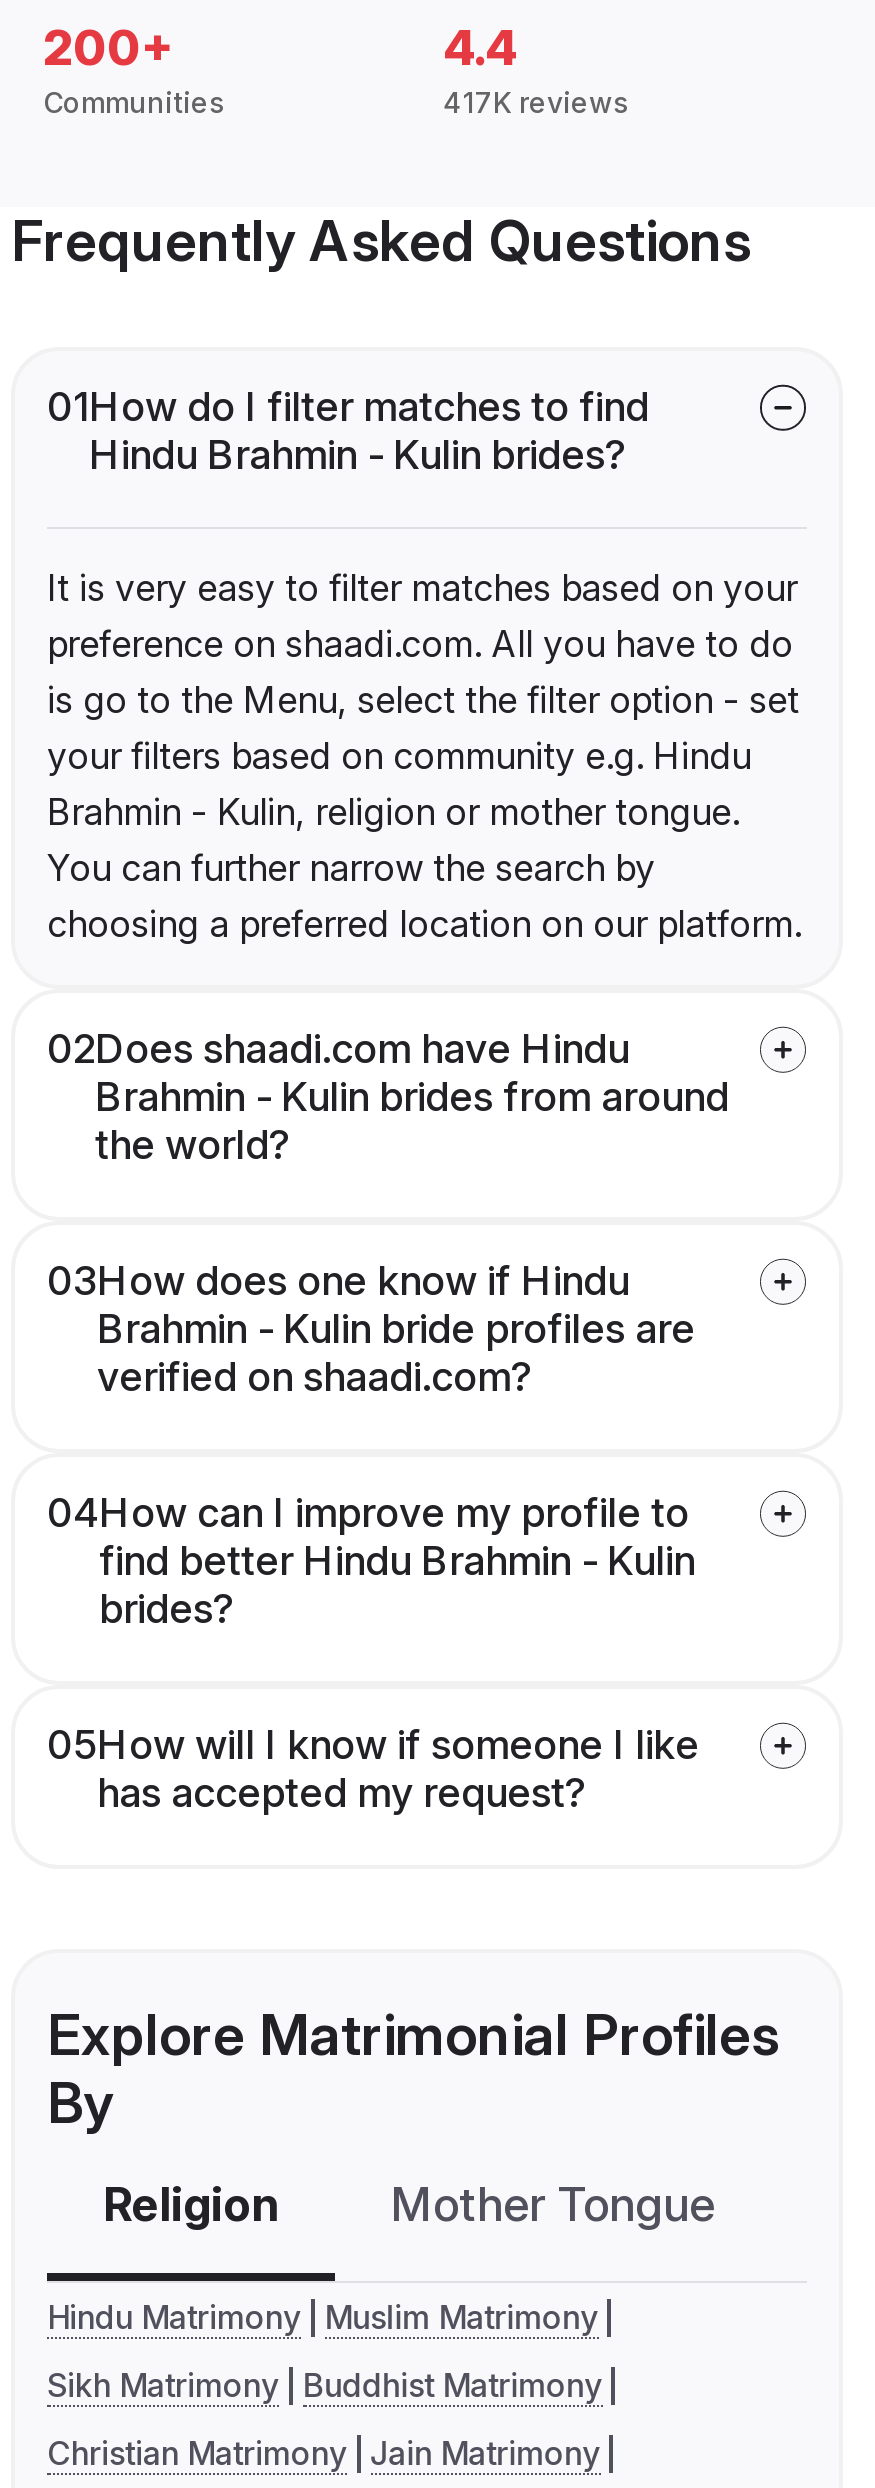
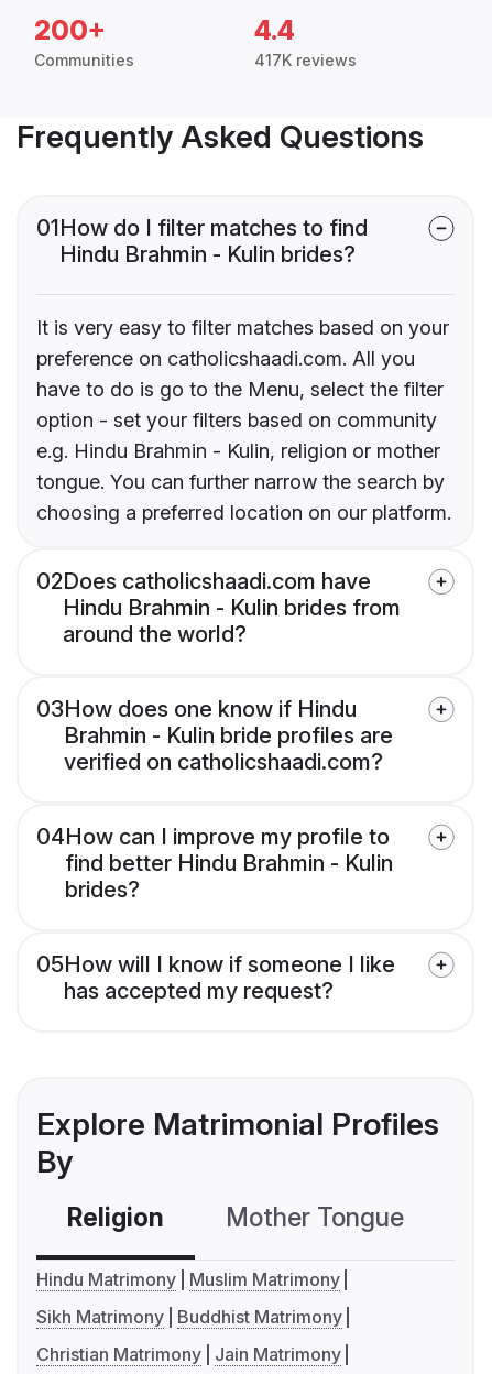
[47,624,799,890] preference on shaadi.com. All you have to do | is go to the Menu, select the filter option - set | your filters based on community e.g. Hindu | Brahmin - Kulin, religion or mother tongue. | You can further narrow the search by -> [36,347,445,494] preference on catholicshaadi.com. All you | have to do is go to the Menu, select the filter | option - set your filters based on community | e.g. Hindu Brahmin - Kulin, religion or mother | tongue. You can further narrow the search by
[47,1026,729,1170] 02Does shaadi.com have Hindu | Brahmin - Kulin brides from around | the world? -> [36,568,401,648] 02Does catholicshaadi.com have | Hindu Brahmin - Kulin brides from | around the world?
[97,1354,533,1402] verified on shaadi.com? -> [64,749,383,775] verified on catholicshaadi.com?

